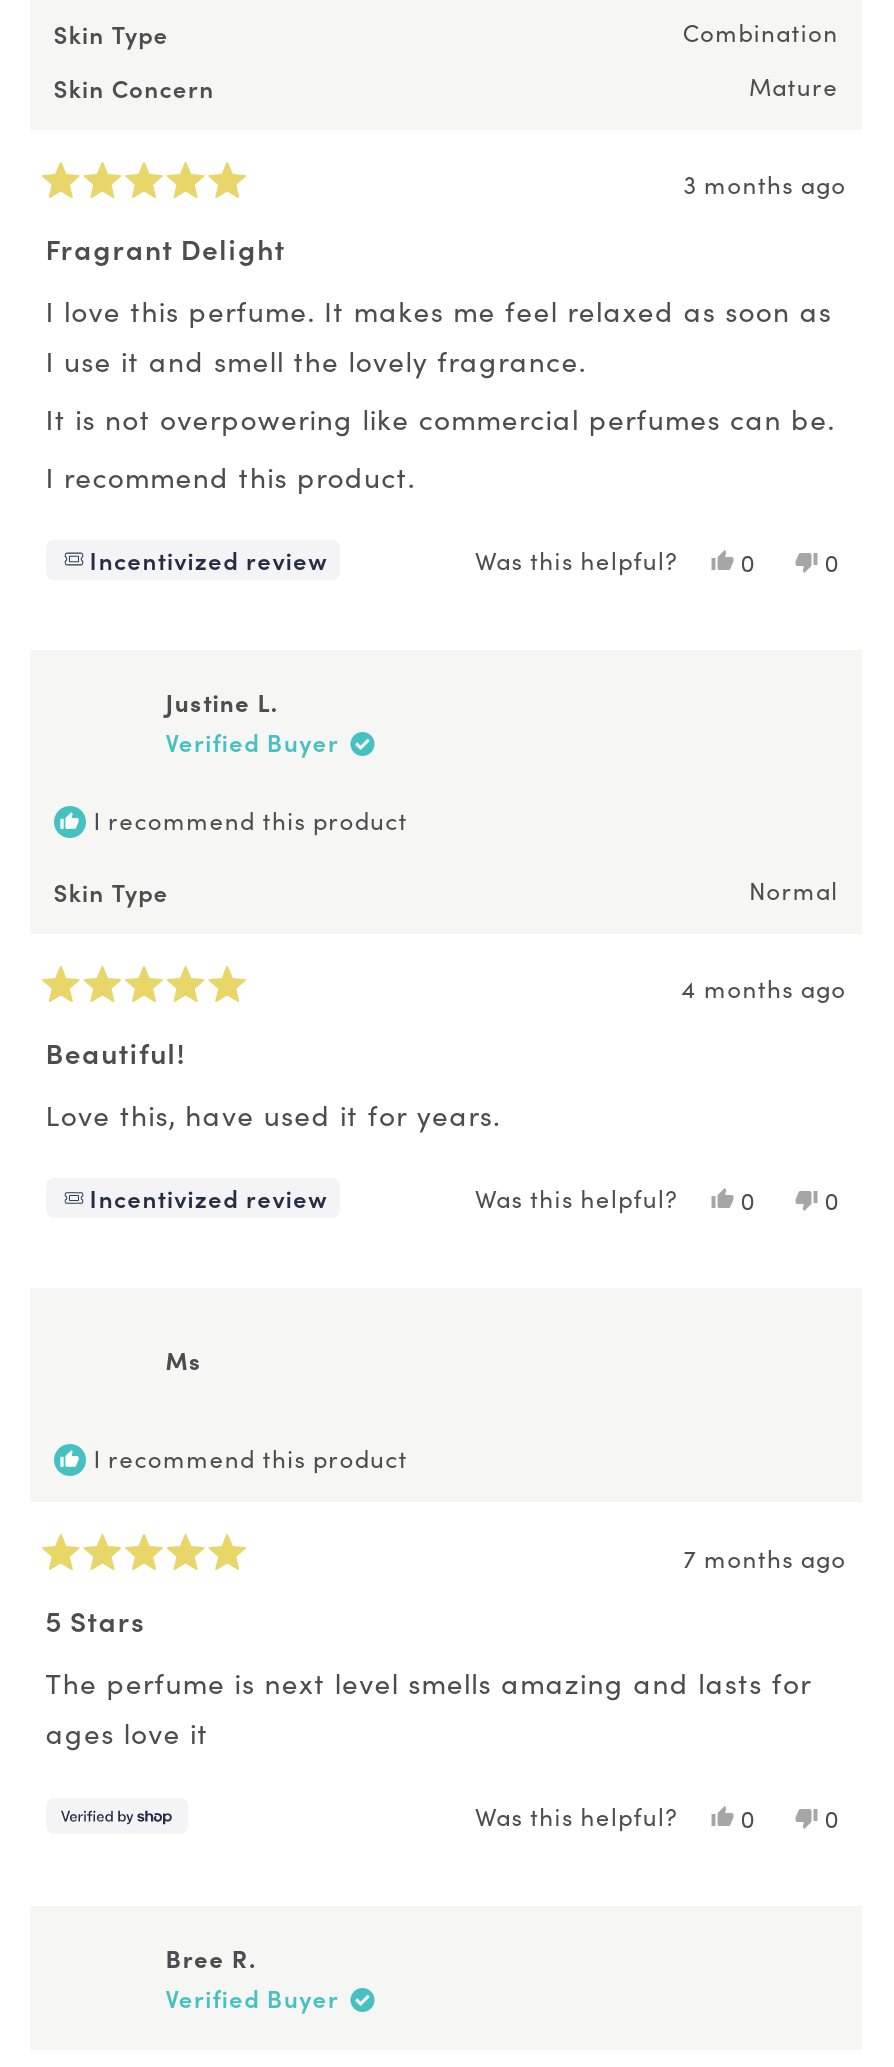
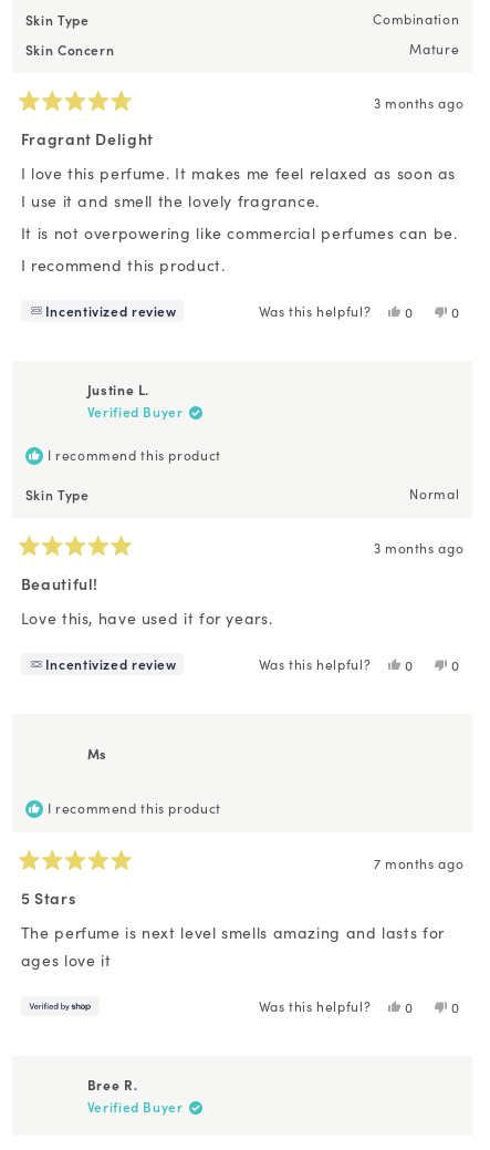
[681,973,846,1005] 4 months ago -> [374,539,464,557] 3 months ago

